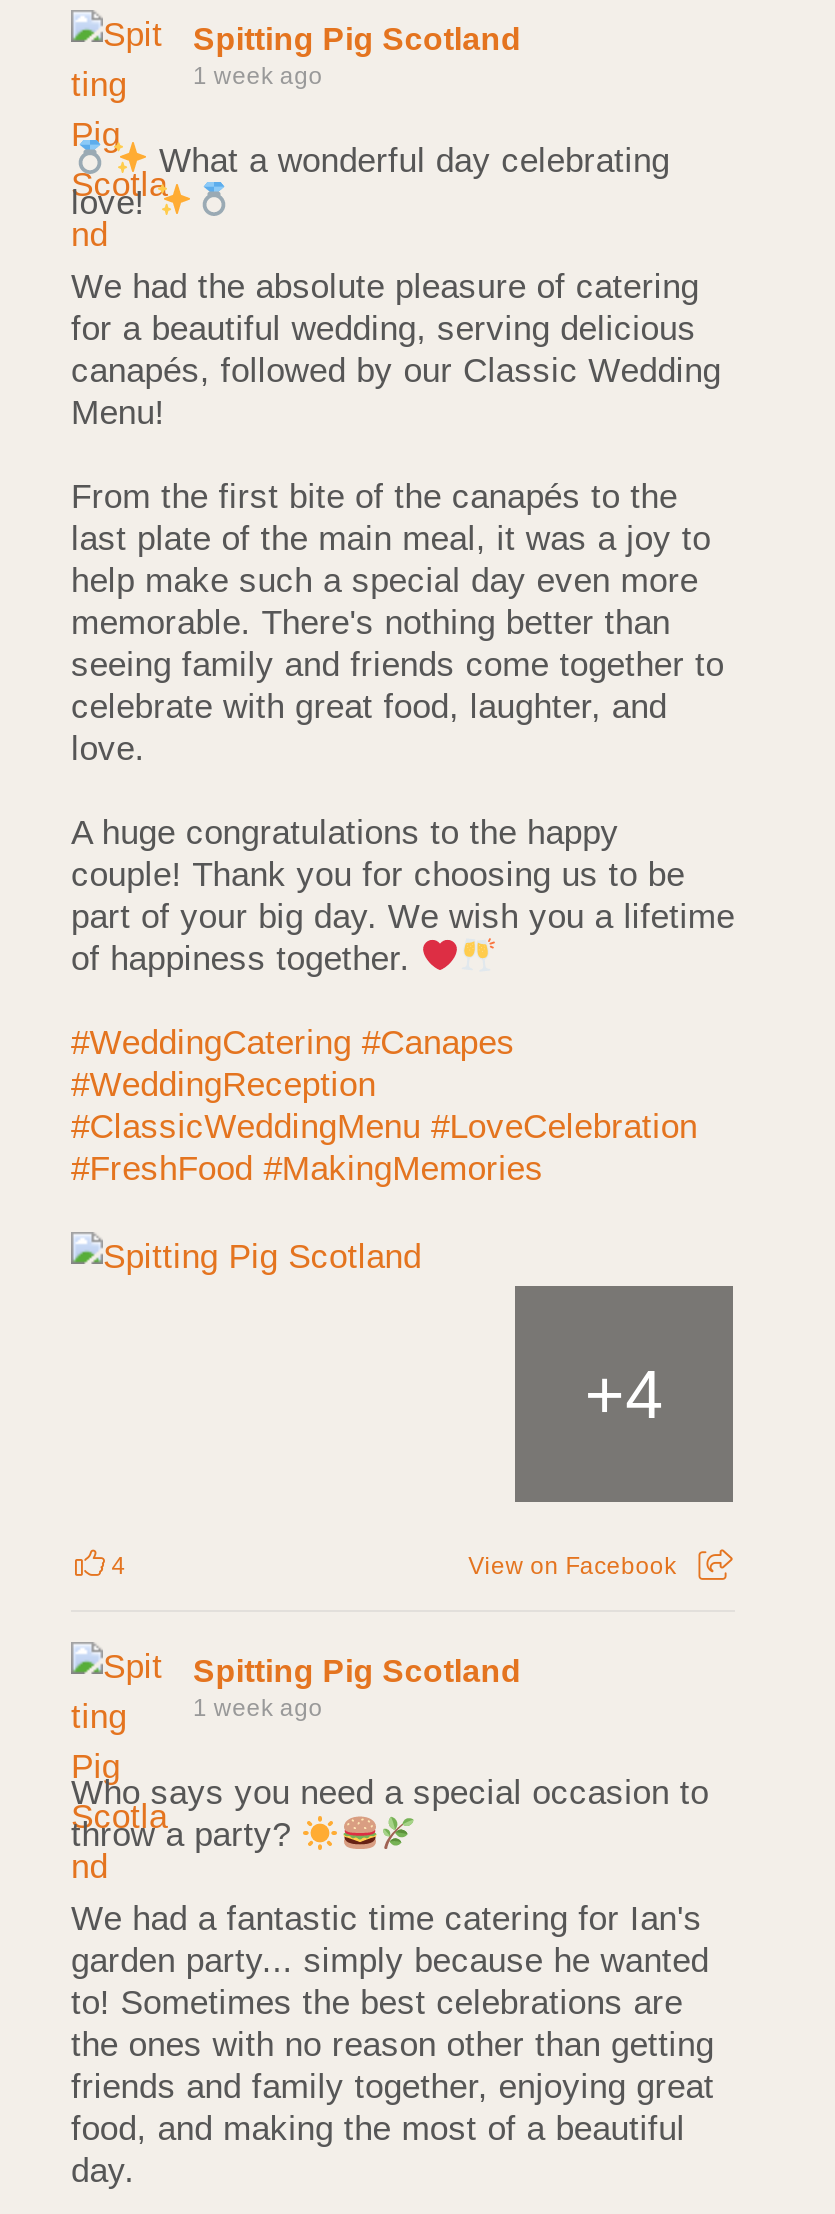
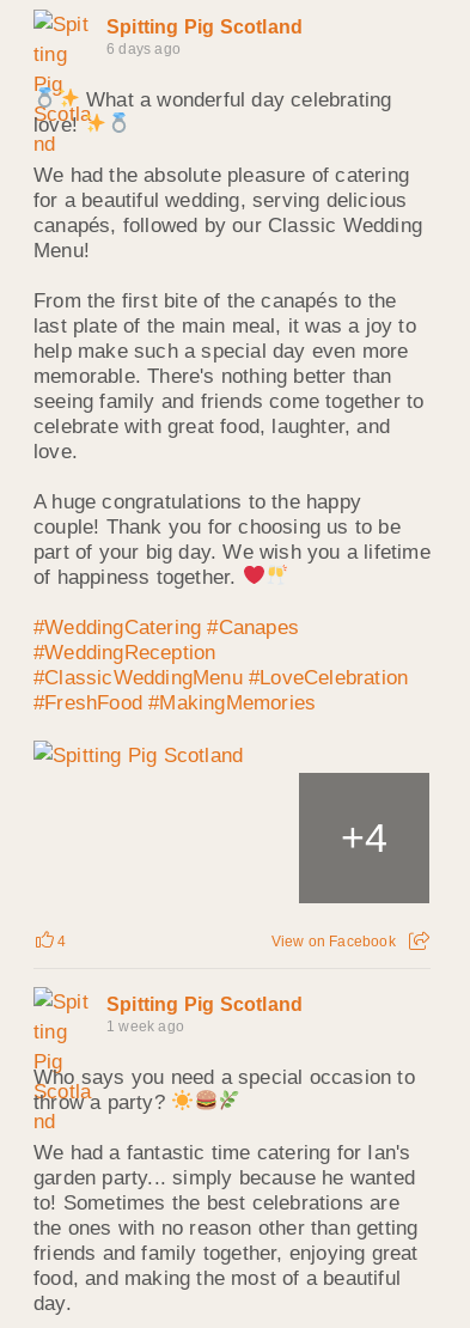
[193,61,323,89] 1 week ago -> [106,40,181,57] 6 days ago

